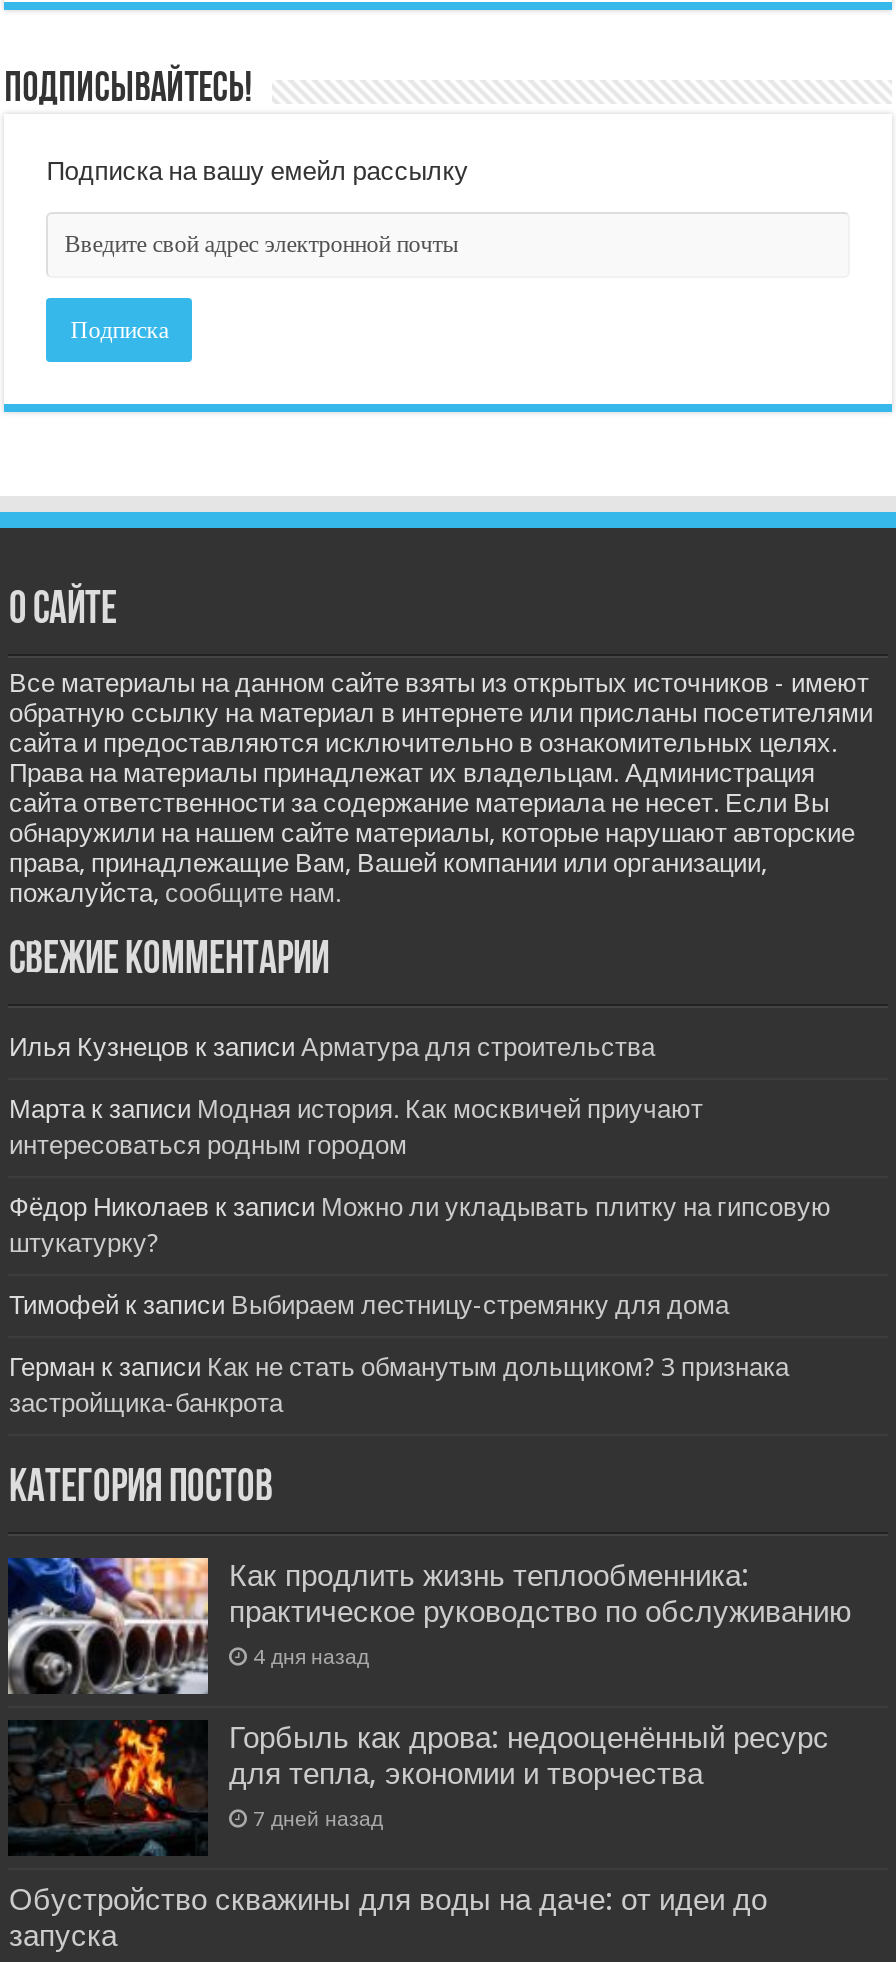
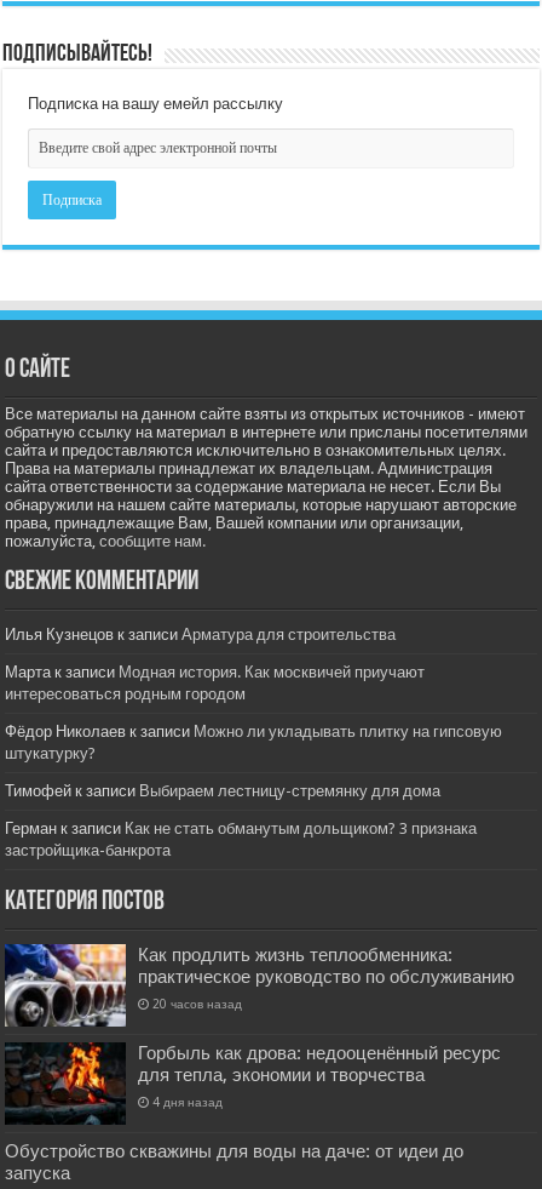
[253,1643,369,1667] 4 дня назад -> [153,996,243,1010] 20 часов назад
[253,1806,383,1830] 7 дней назад -> [153,1094,223,1109] 4 дня назад

